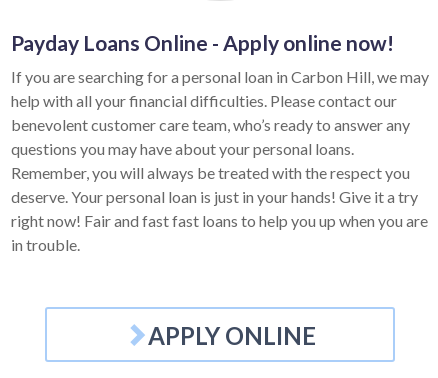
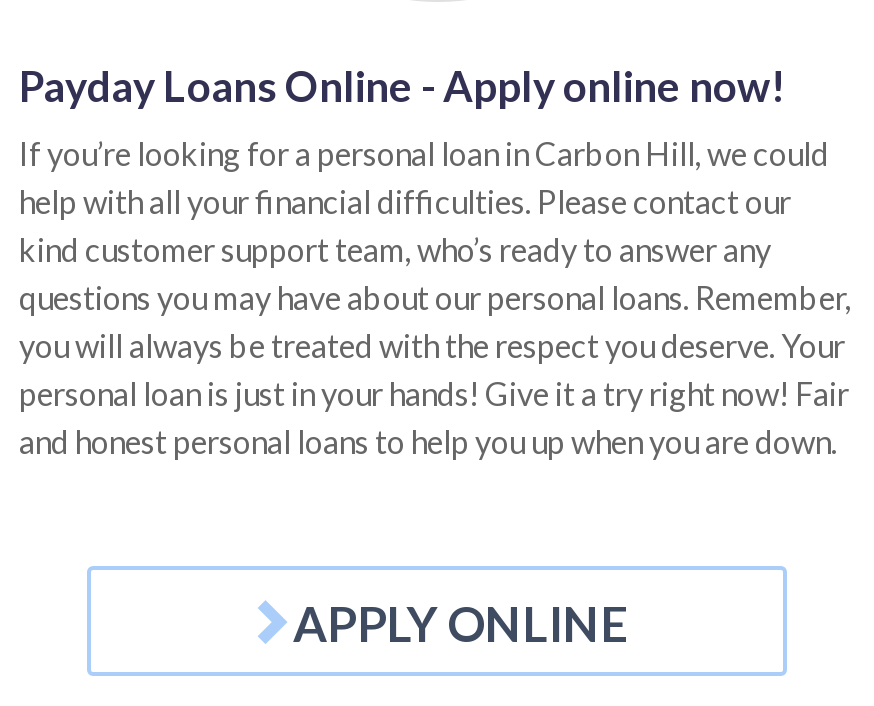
[11,67,429,86] If you are searching for a personal loan in Carbon Hill, we may -> [19,134,829,172] If you’re looking for a personal loan in Carbon Hill, we could
[11,115,428,254] benevolent customer care team, who’s ready to answer any | questions you may have about your personal loans. | Remember, you will always be treated with the respect you | deserve. Your personal loan is just in your hands! Give it a try | right now! Fair and fast fast loans to help you up when you are | in trouble. -> [19,230,851,460] kind customer support team, who’s ready to answer any | questions you may have about our personal loans. Remember, | you will always be treated with the respect you deserve. Your | personal loan is just in your hands! Give it a try right now! Fair | and honest personal loans to help you up when you are down.

